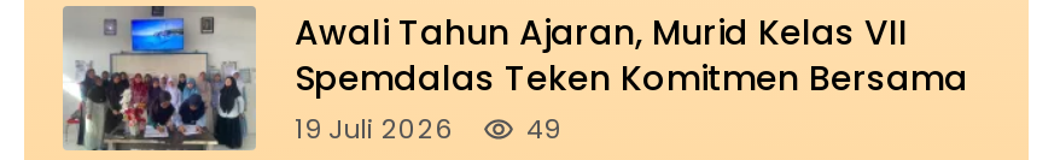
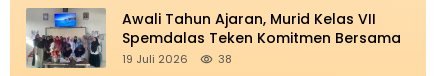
[295,111,560,149] 19 Juli 2026 49 -> [122,51,232,67] 19 Juli 2026 38

